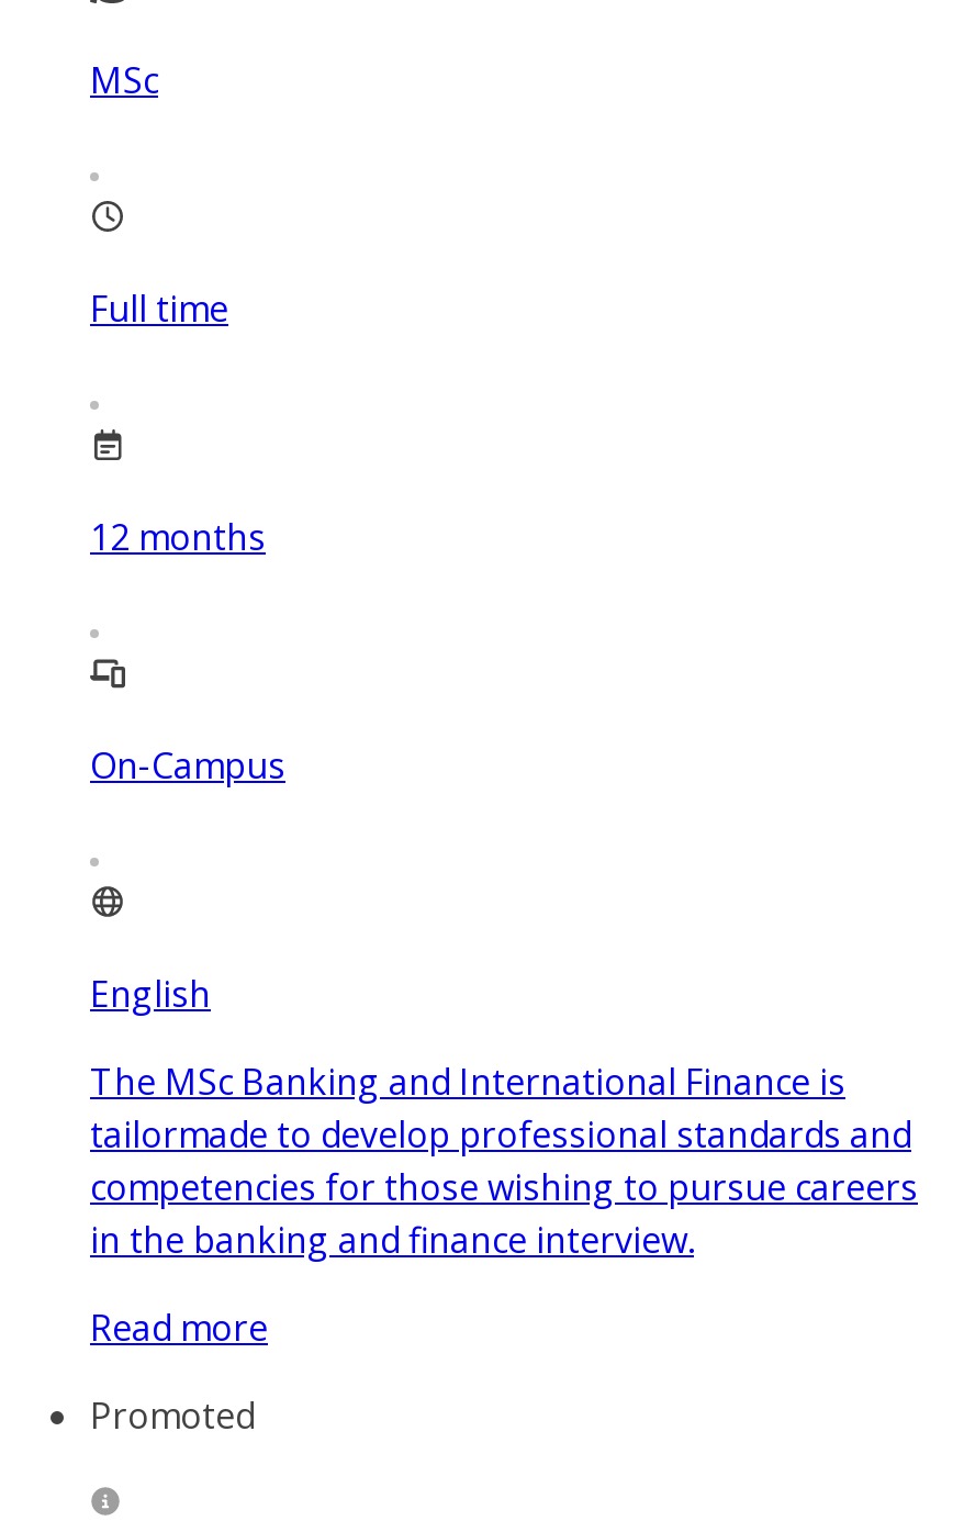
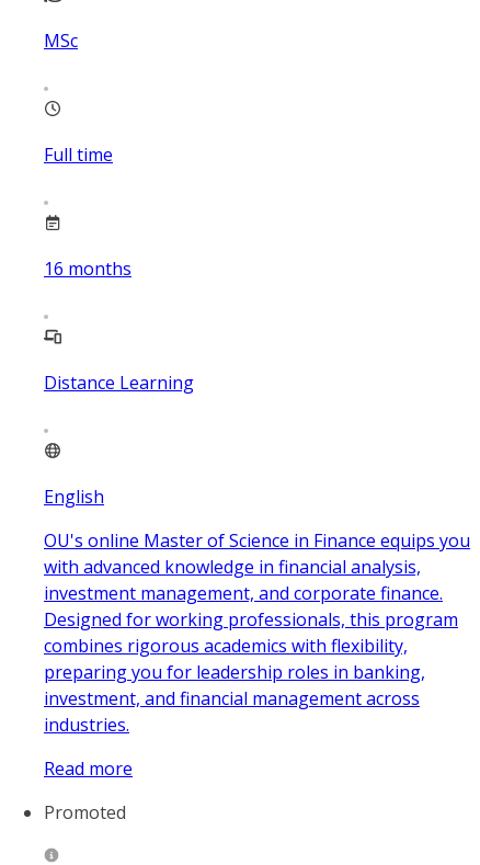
[90,513,266,561] 12 months -> [44,256,132,280] 16 months
[90,742,285,790] On-Campus -> [44,370,194,394] Distance Learning
[90,1058,918,1264] The MSc Banking and International Finance is | tailormade to develop professional standards and | competencies for those wishing to pursue careers | in the banking and finance interview. -> [44,528,470,736] OU's online Master of Science in Finance equips you | with advanced knowledge in financial analysis, | investment management, and corporate finance. | Designed for working professionals, this program | combines rigorous academics with flexibility, | preparing you for leadership roles in banking, | investment, and financial management across | industries.

